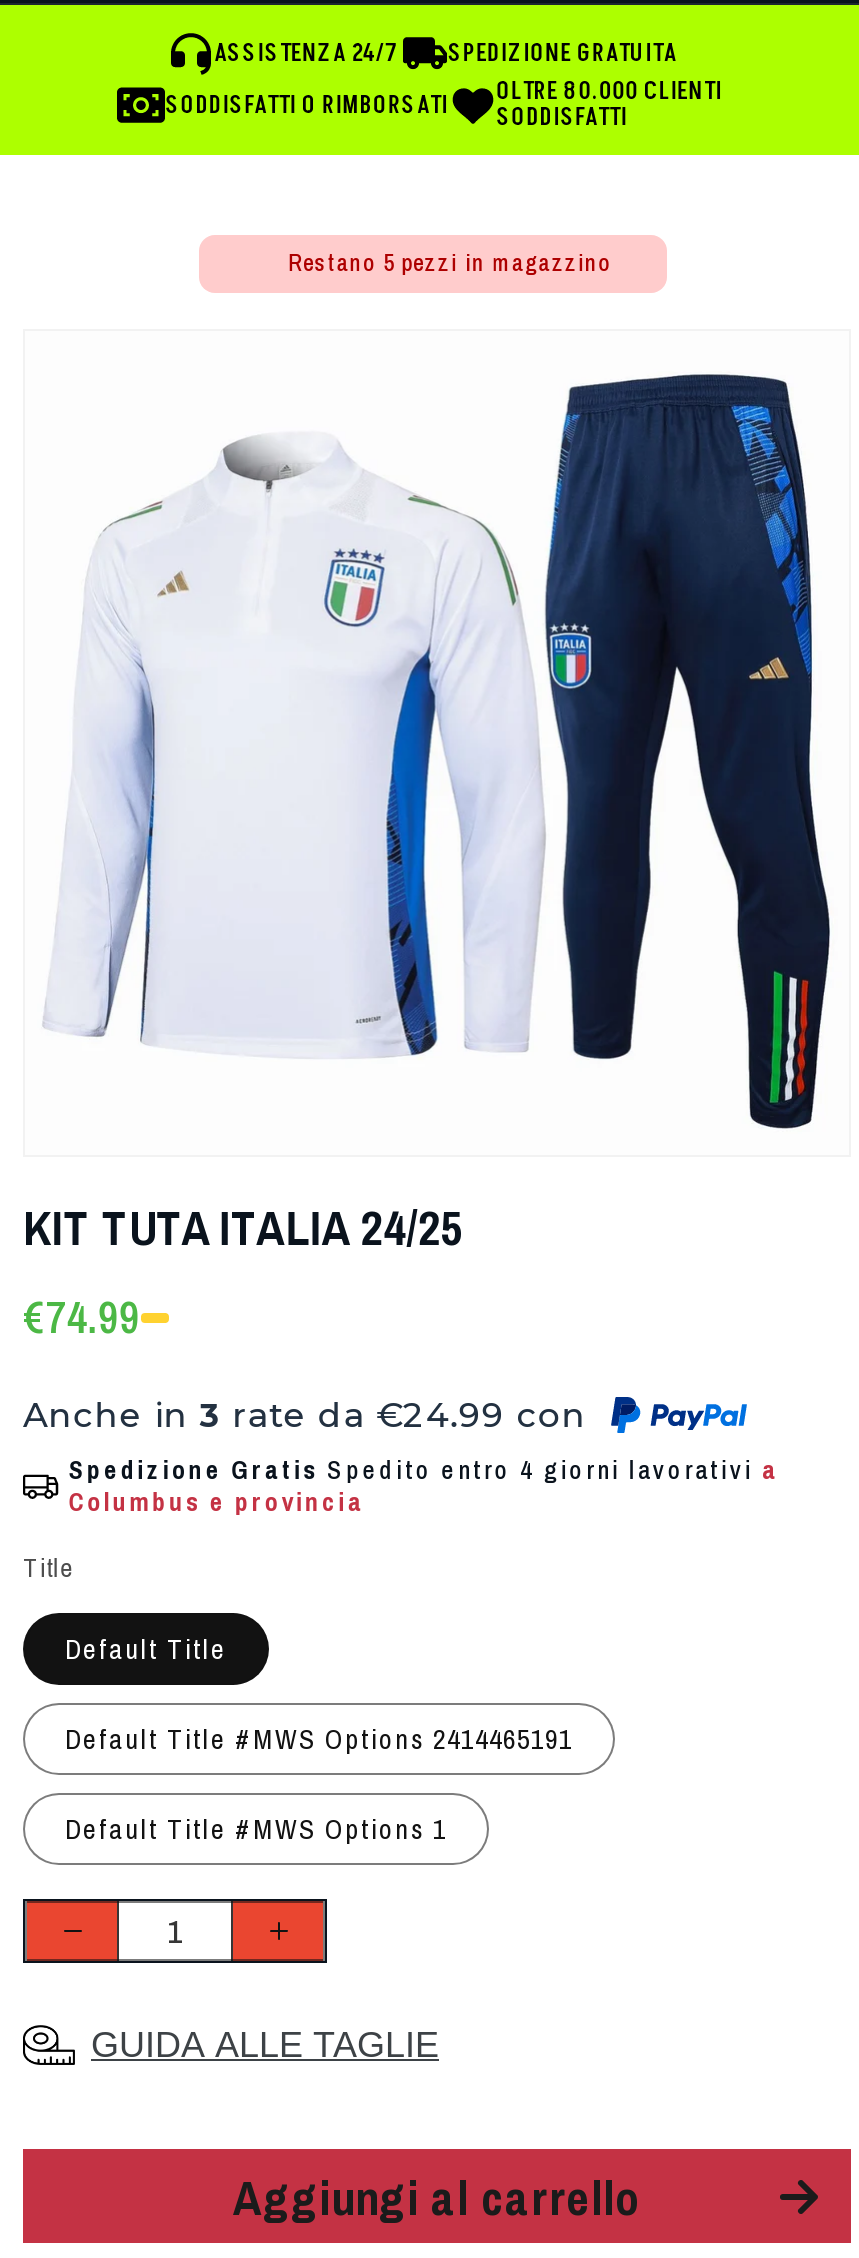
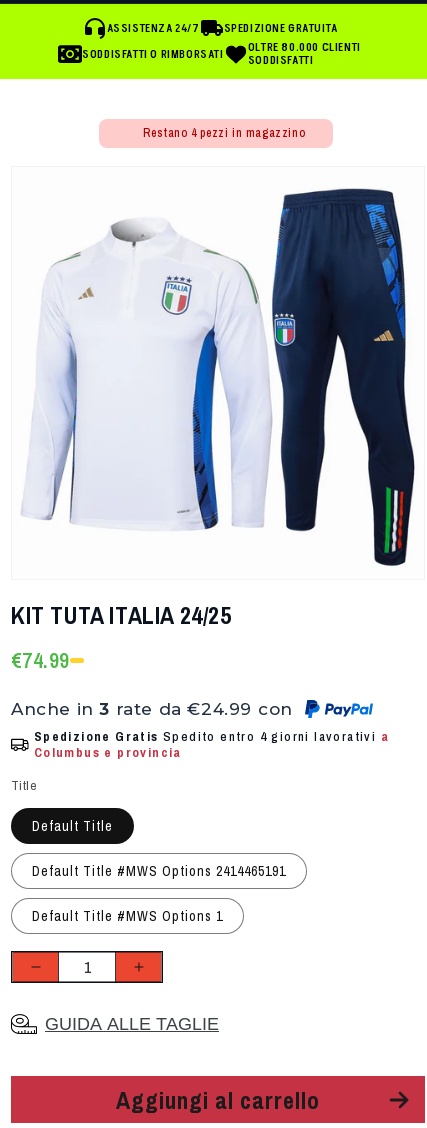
[288,247,611,279] Restano 5 pezzi in magazzino -> [143,125,305,141] Restano 4 pezzi in magazzino

